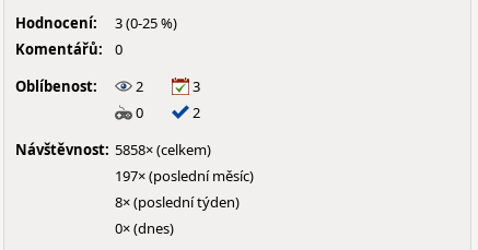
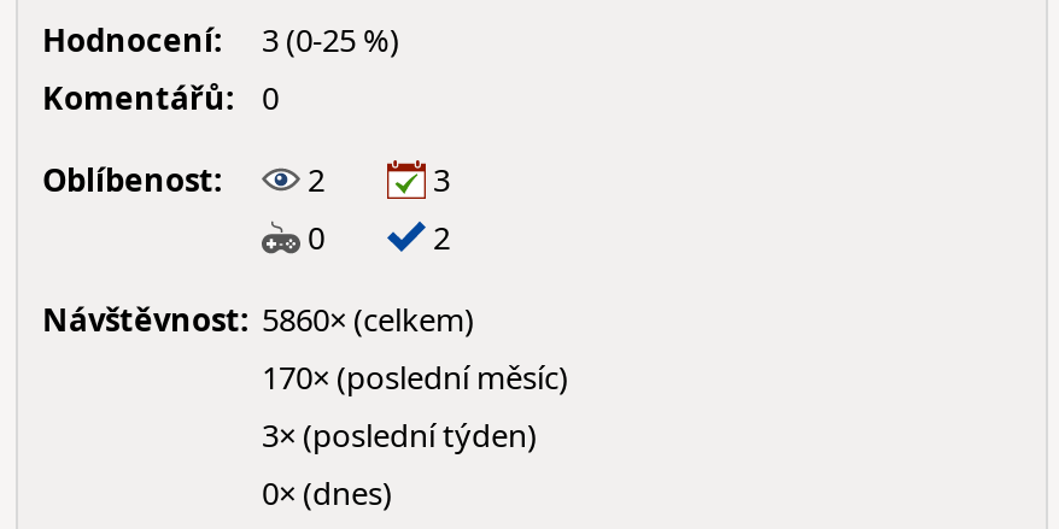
[15,140,211,159] Návštěvnost: 5858× (celkem) -> [42,298,474,341] Návštěvnost: 5860× (celkem)
[115,166,254,186] 197× (poslední měsíc) -> [262,355,568,399] 170× (poslední měsíc)
[115,192,240,212] 8× (poslední týden) -> [262,413,537,457] 3× (poslední týden)

